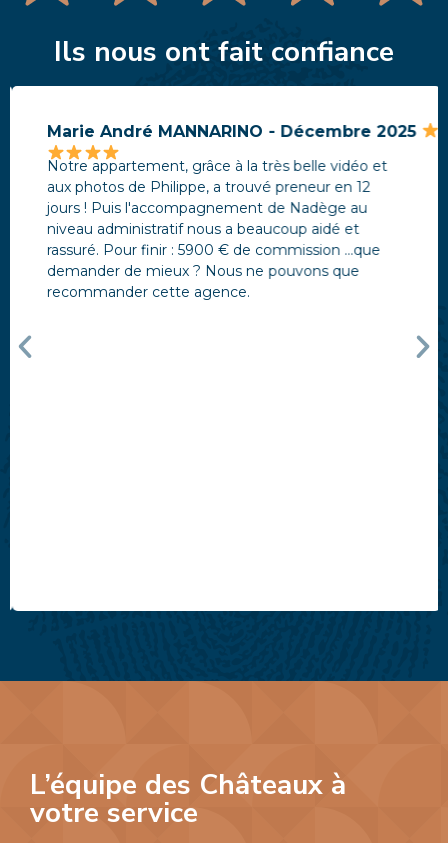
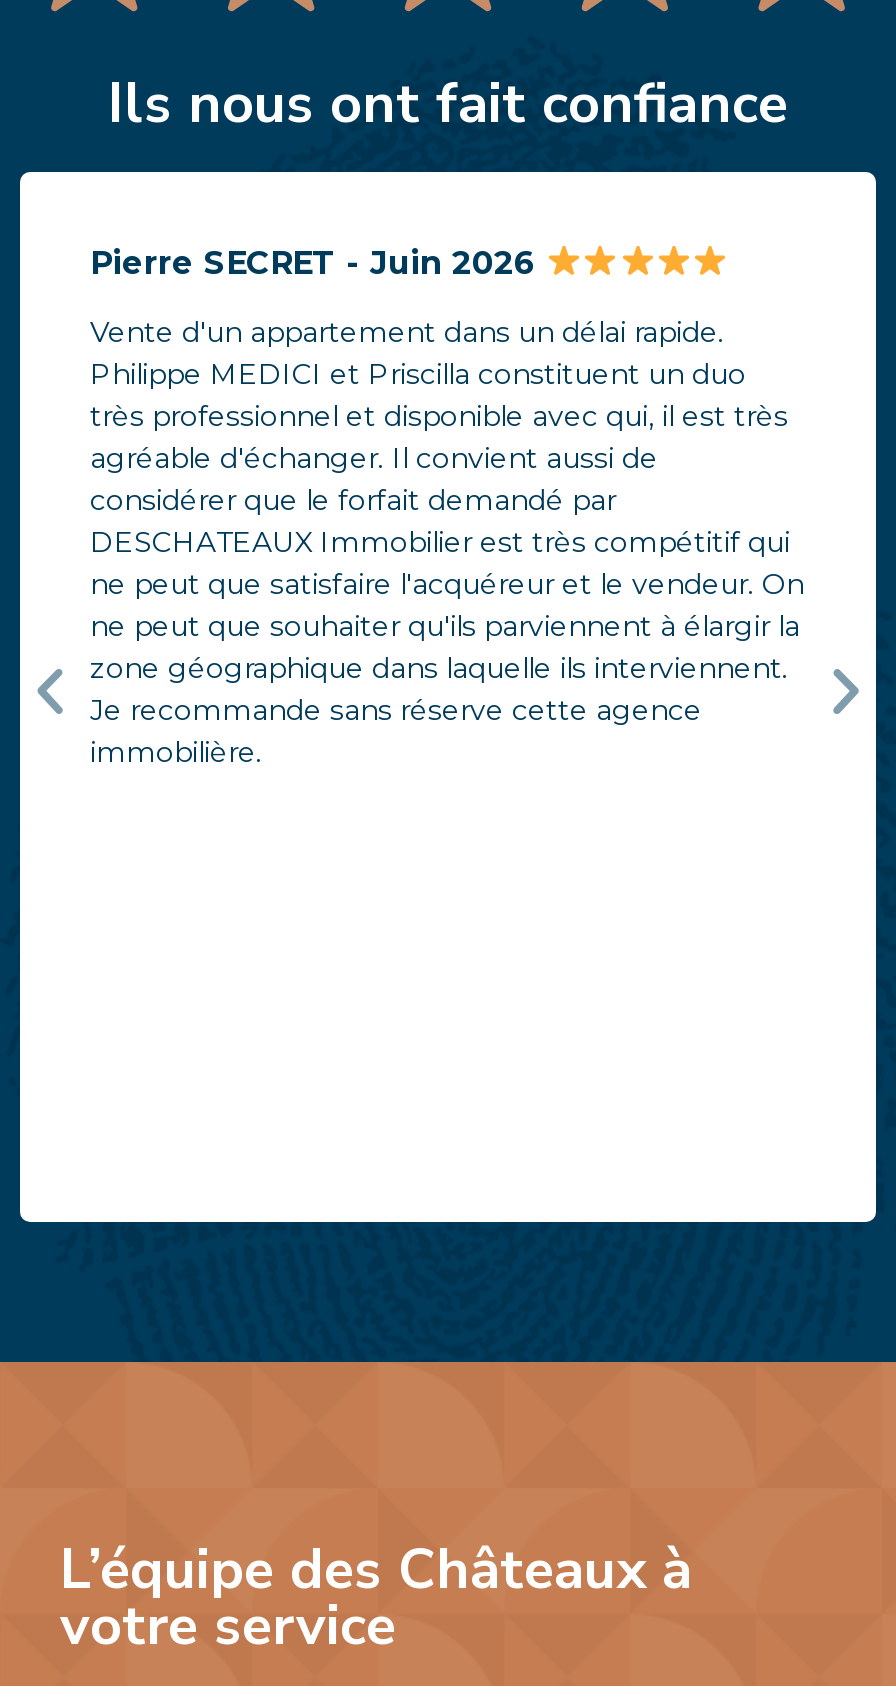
[45,122,419,141] Marie André MANNARINO - Décembre 2025 -> [90,244,546,282] Pierre SECRET - Juin 2026
[45,157,385,301] Notre appartement, grâce à la très belle vidéo et | aux photos de Philippe, a trouvé preneur en 12 | jours ! Puis l'accompagnement de Nadège au | niveau administratif nous a beaucoup aidé et | rassuré. Pour finir : 5900 € de commission ...que | demander de mieux ? Nous ne pouvons que | recommander cette agence. -> [90,314,804,770] Vente d'un appartement dans un délai rapide. | Philippe MEDICI et Priscilla constituent un duo | très professionnel et disponible avec qui, il est très | agréable d'échanger. Il convient aussi de | considérer que le forfait demandé par | DESCHATEAUX Immobilier est très compétitif qui | ne peut que satisfaire l'acquéreur et le vendeur. On | ne peut que souhaiter qu'ils parviennent à élargir la | zone géographique dans laquelle ils interviennent. | Je recommande sans réserve cette agence | immobilière.

